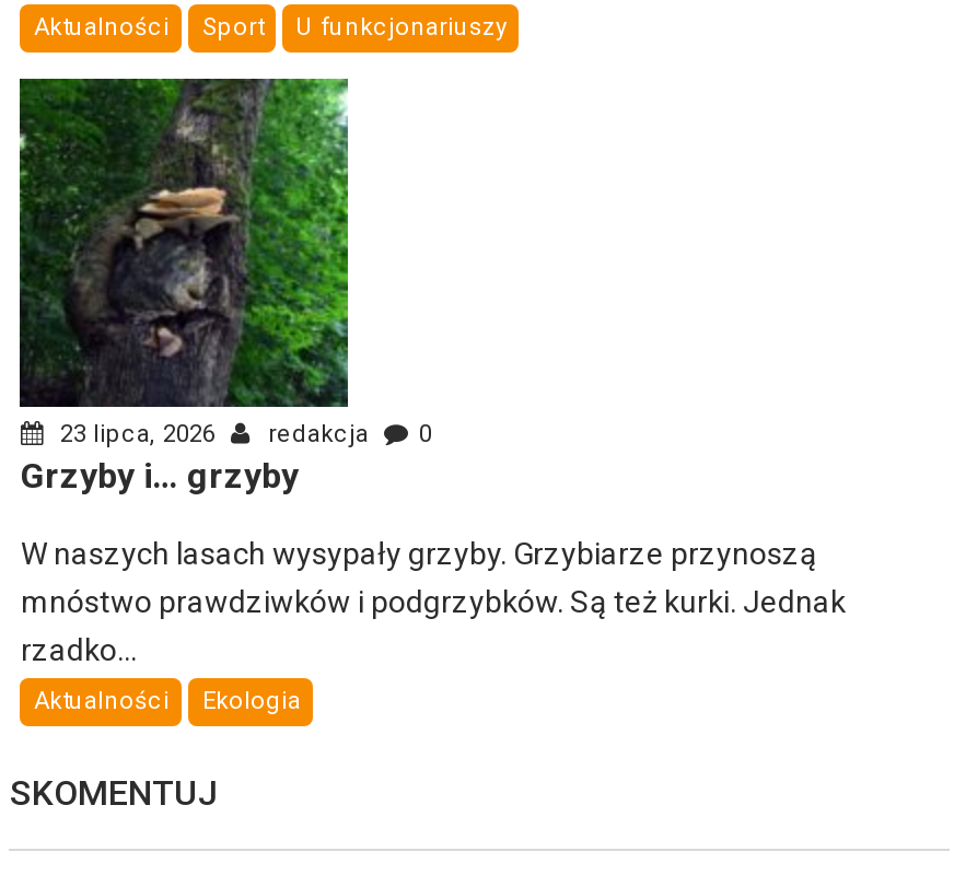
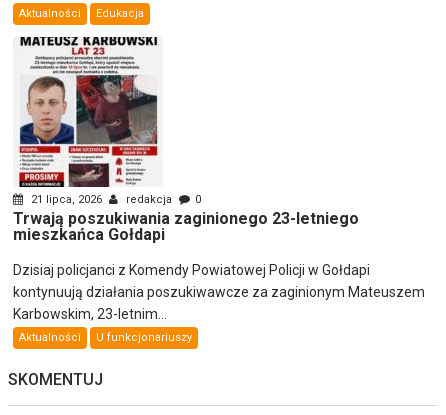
[202,14,264,42] Sport -> [96,7,144,20] Edukacja
moved [296,14,507,42] -> [96,331,192,344]: U funkcjonariuszy
[18,77,432,449] [image] | 23 lipca, 2026 redakcja 0 -> [13,36,201,206] [image] | 21 lipca, 2026 redakcja 0
[21,456,299,497] Grzyby i… grzyby -> [13,209,359,244] Trwają poszukiwania zaginionego 23-letniego | mieszkańca Gołdapi
[21,537,846,668] W naszych lasach wysypały grzyby. Grzybiarze przynoszą | mnóstwo prawdziwków i podgrzybków. Są też kurki. Jednak | rzadko... -> [13,262,425,322] Dzisiaj policjanci z Komendy Powiatowej Policji w Gołdapi | kontynuują działania poszukiwawcze za zaginionym Mateuszem | Karbowskim, 23-letnim...
[202,688,301,716] Ekologia -> none

